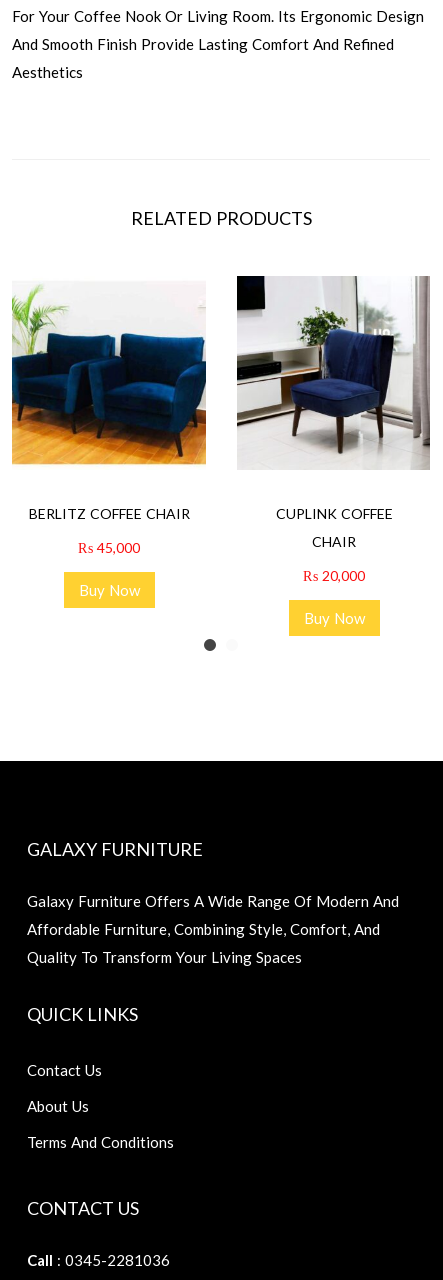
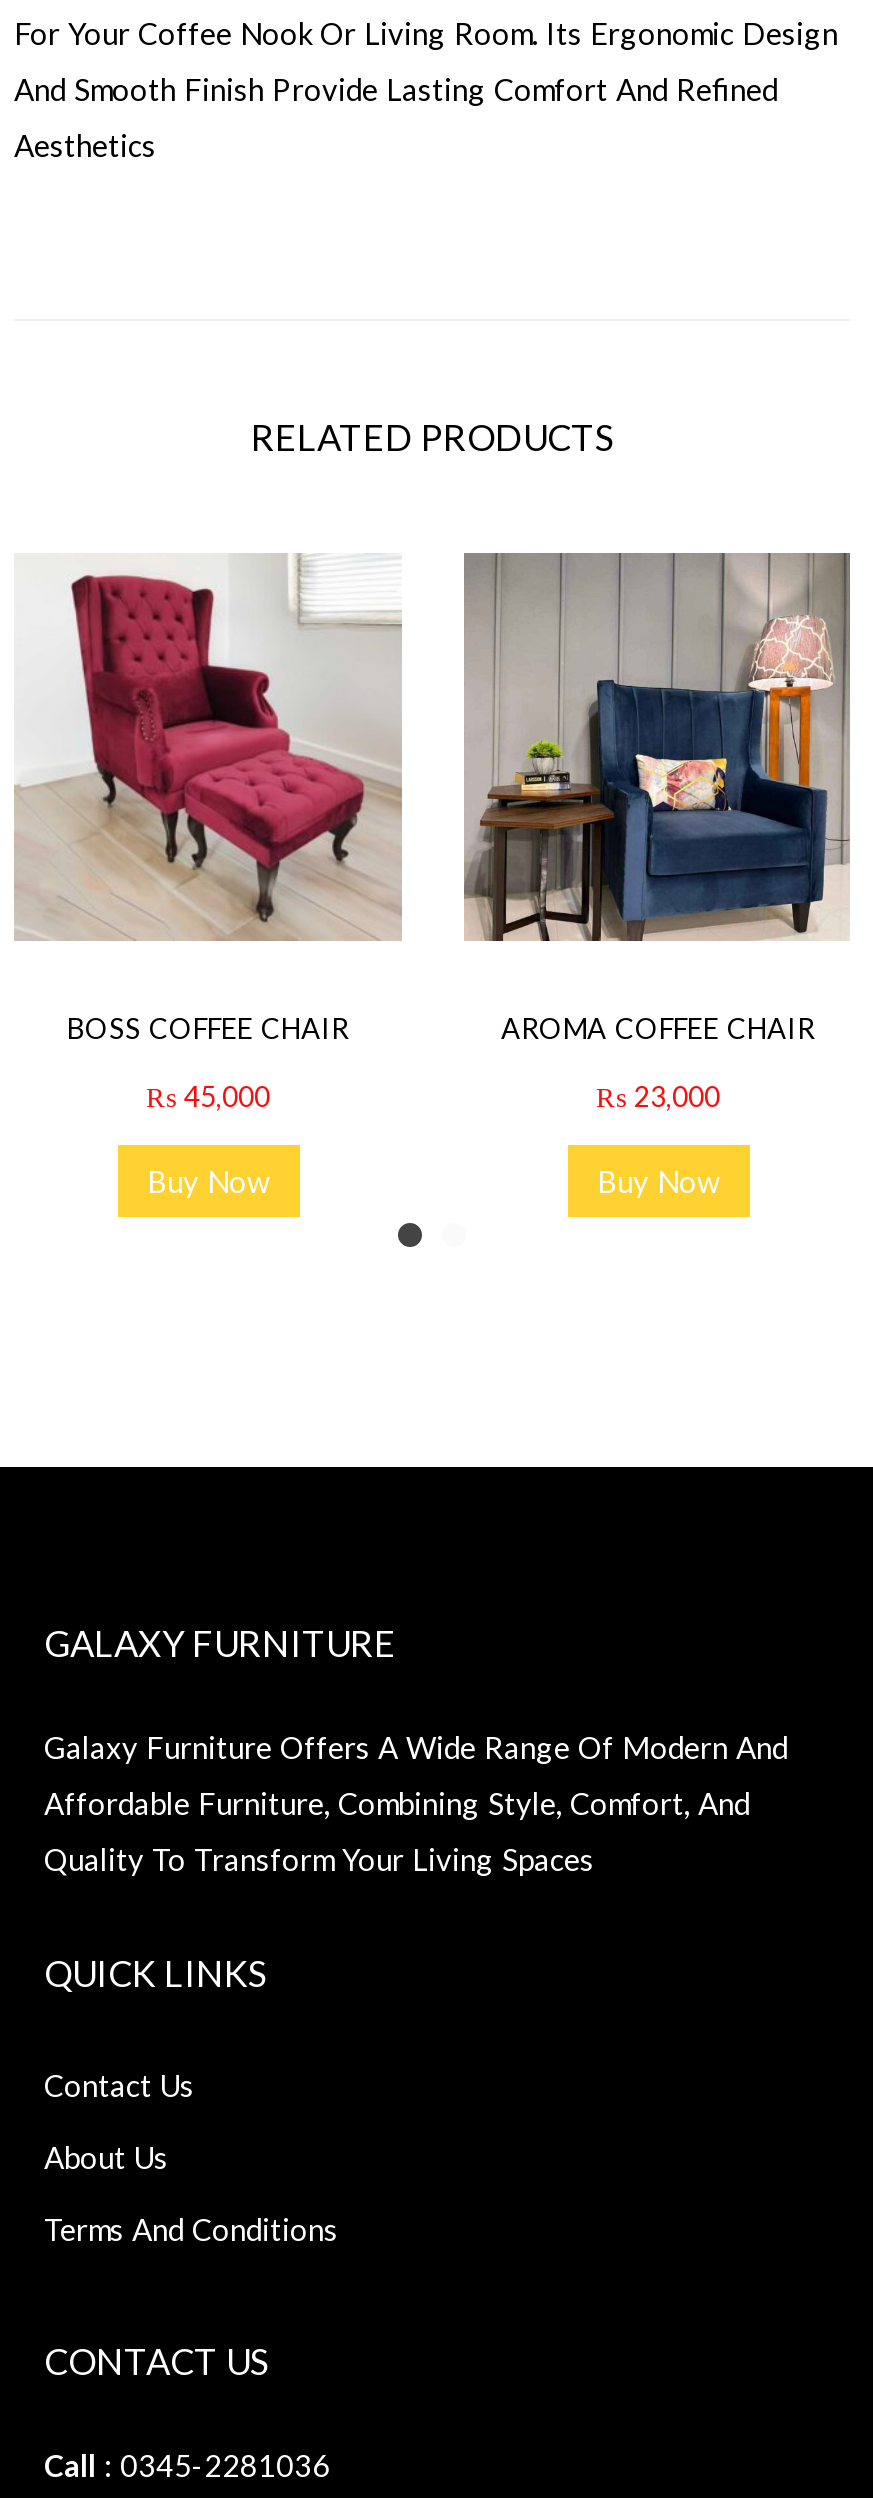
[11,277,207,522] [image] | BERLITZ COFFEE CHAIR -> [14,552,402,1044] [image] | BOSS COFFEE CHAIR
[236,276,431,584] [image] | CUPLINK COFFEE | CHAIR | ₨ 20,000 -> [464,552,850,1112] [image] | AROMA COFFEE CHAIR | ₨ 23,000

